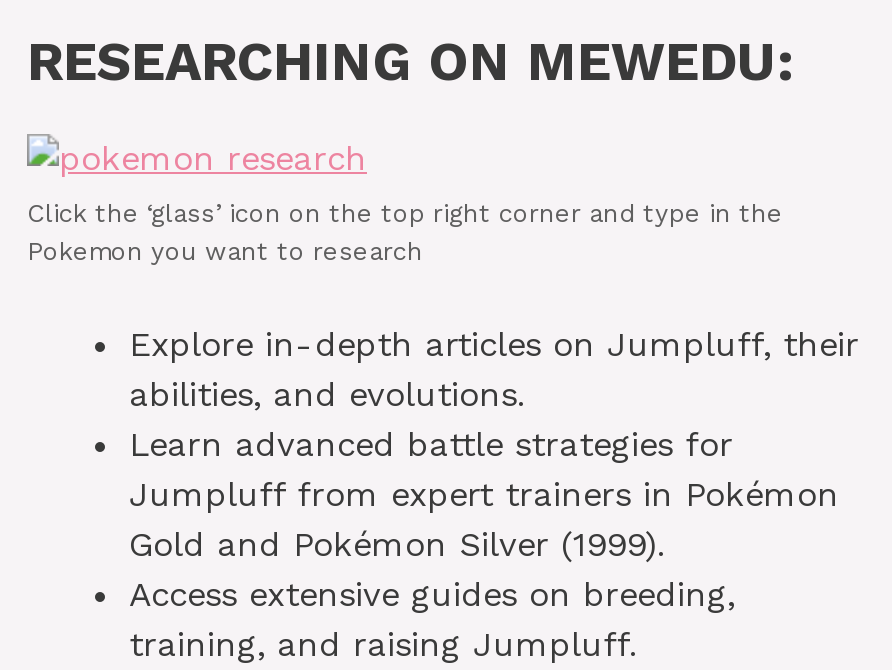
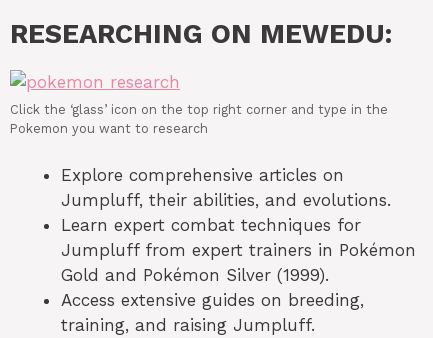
[129,325,859,465] Explore in-depth articles on Jumpluff, their | abilities, and evolutions. | Learn advanced battle strategies for -> [61,165,391,235] Explore comprehensive articles on | Jumpluff, their abilities, and evolutions. | Learn expert combat techniques for

